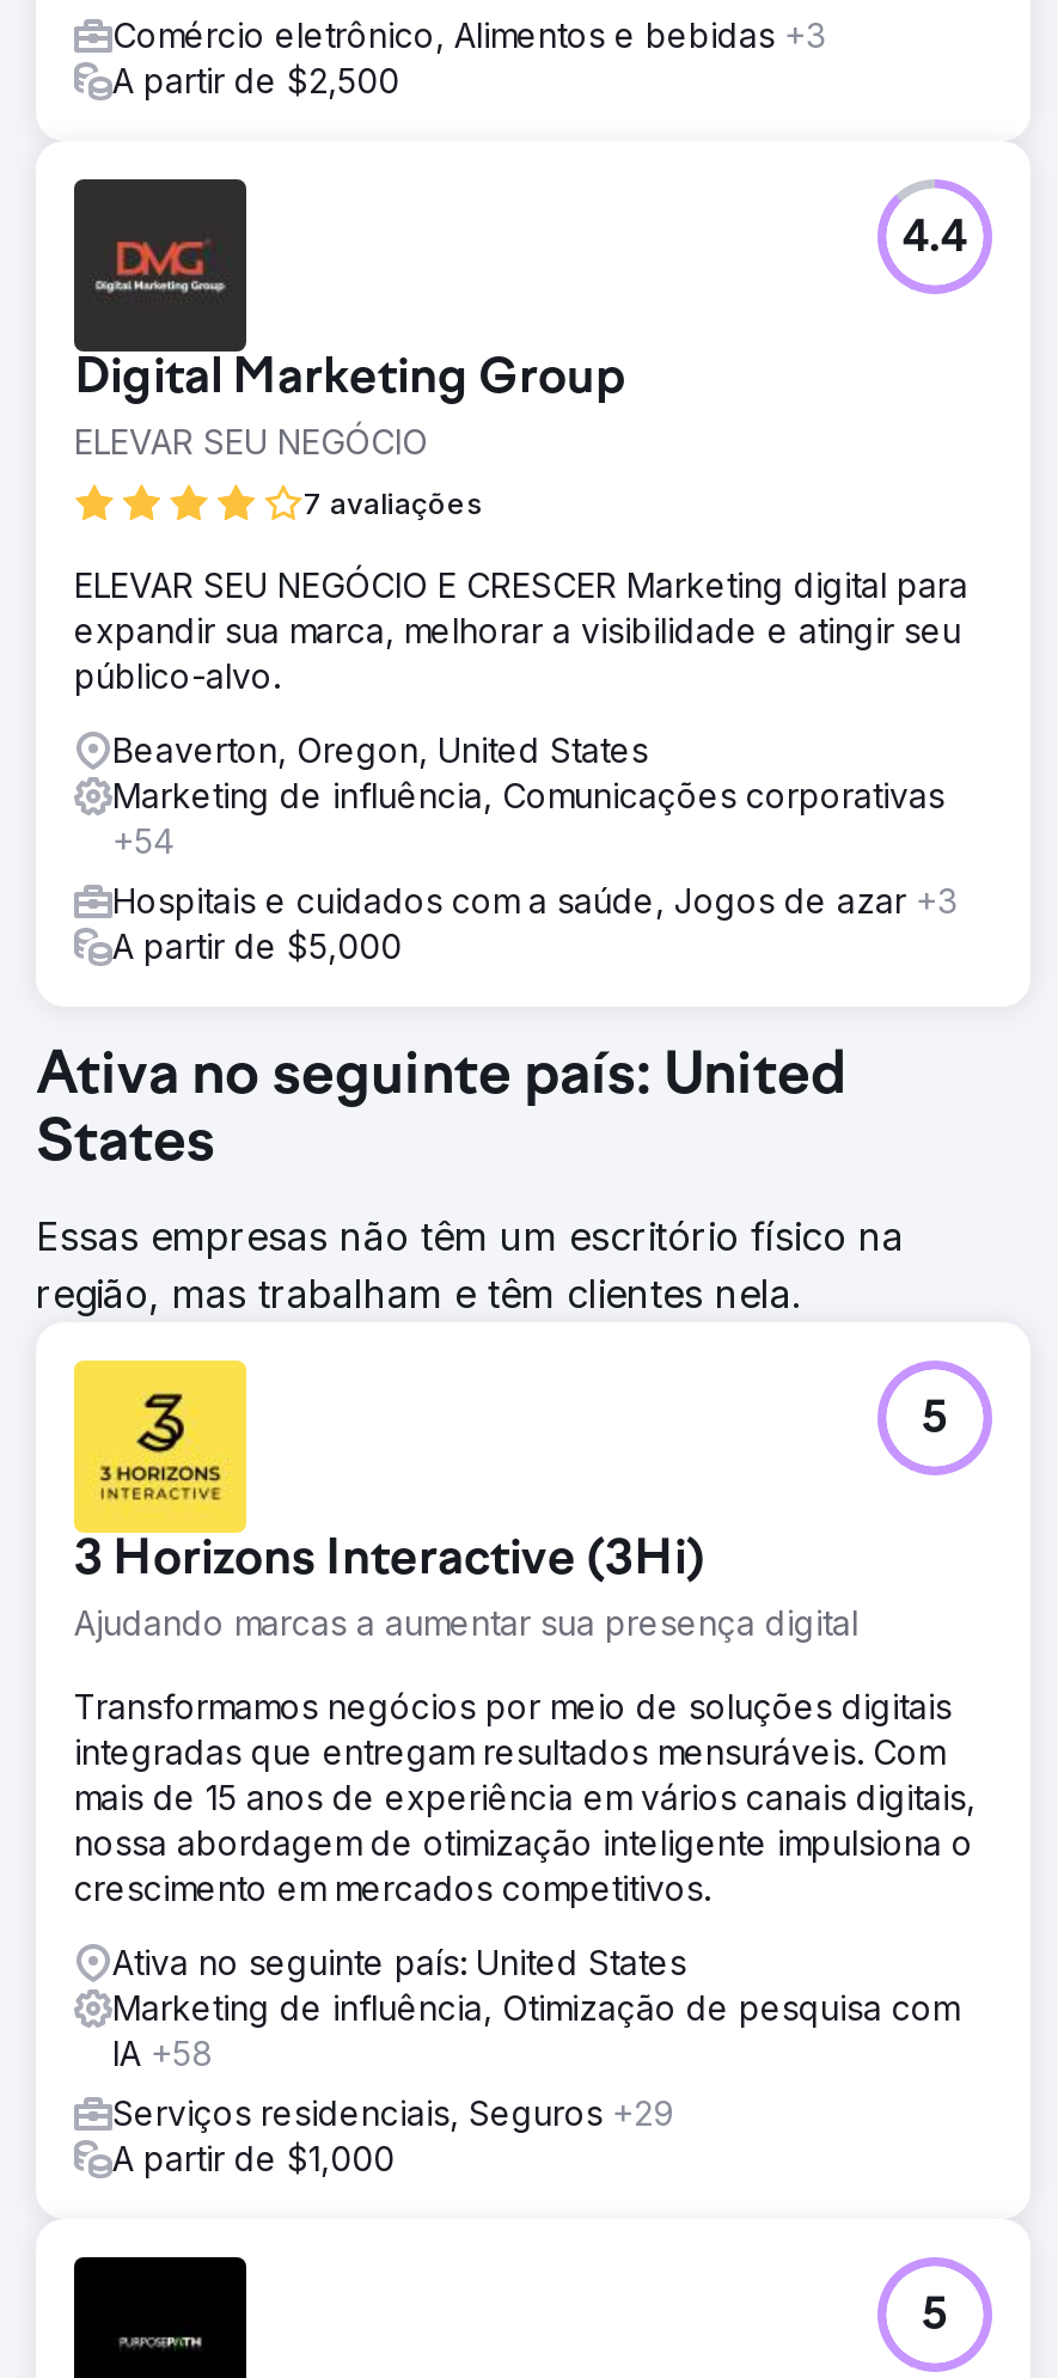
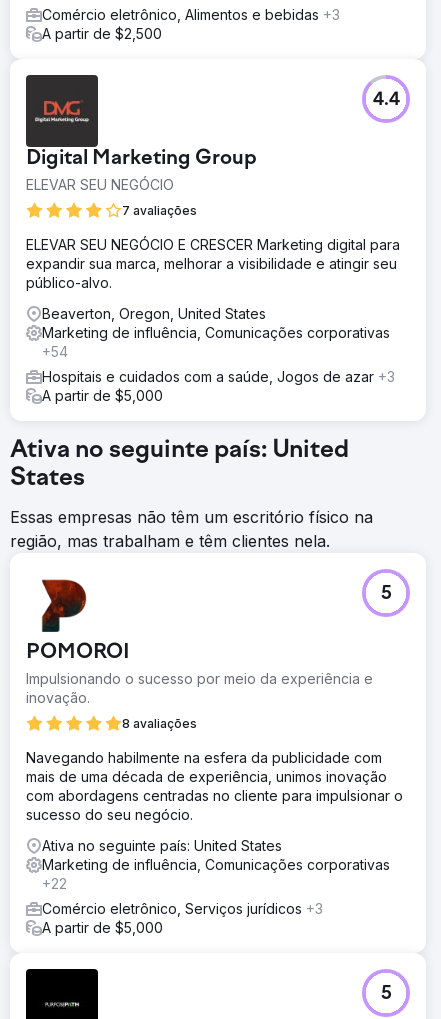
[72,1358,858,1643] [image] | 3 Horizons Interactive (3Hi) | Ajudando marcas a aumentar sua presença digital -> [26,569,373,731] [image] | POMOROI | Impulsionando o sucesso por meio da experiência e | inovação. | 8 avaliações
[74,1686,976,1908] Transformamos negócios por meio de soluções digitais | integradas que entregam resultados mensuráveis. Com | mais de 15 anos de experiência em vários canais digitais, | nossa abordagem de otimização inteligente impulsiona o | crescimento em mercados competitivos. -> [26,749,403,823] Navegando habilmente na esfera da publicidade com | mais de uma década de experiência, unimos inovação | com abordagens centradas no cliente para impulsionar o | sucesso do seu negócio.
[112,1987,959,2073] Marketing de influência, Otimização de pesquisa com | IA +58 -> [42,856,390,892] Marketing de influência, Comunicações corporativas | +22
[112,2092,674,2178] Serviços residenciais, Seguros +29 | A partir de $1,000 -> [42,900,323,936] Comércio eletrônico, Serviços jurídicos +3 | A partir de $5,000

